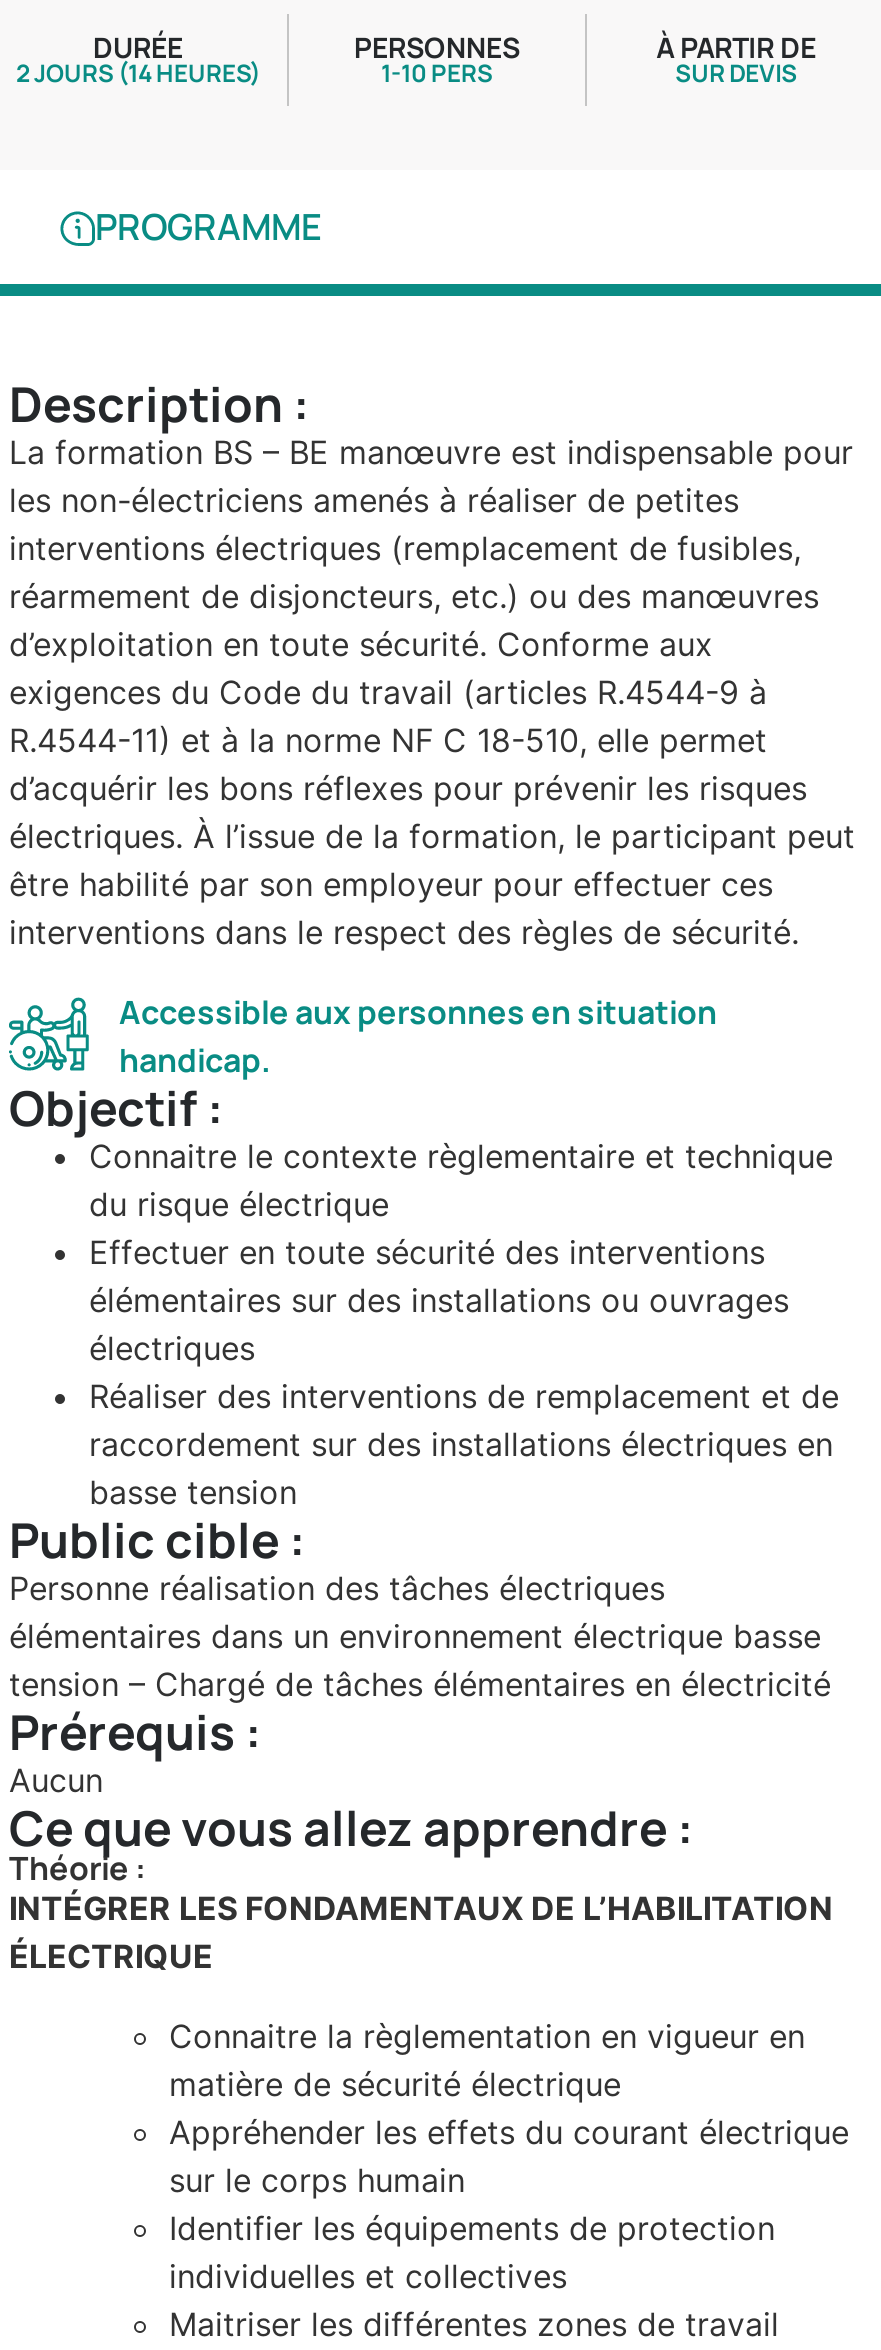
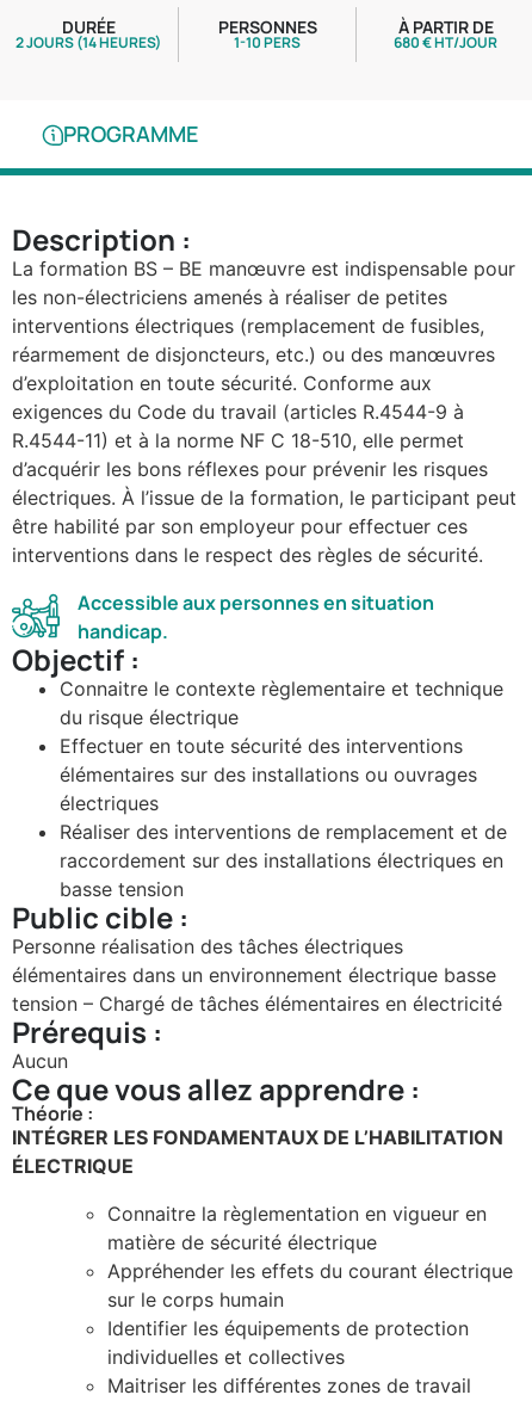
[675,56,797,90] SUR DEVIS -> [394,32,498,53] 680 € HT/JOUR

